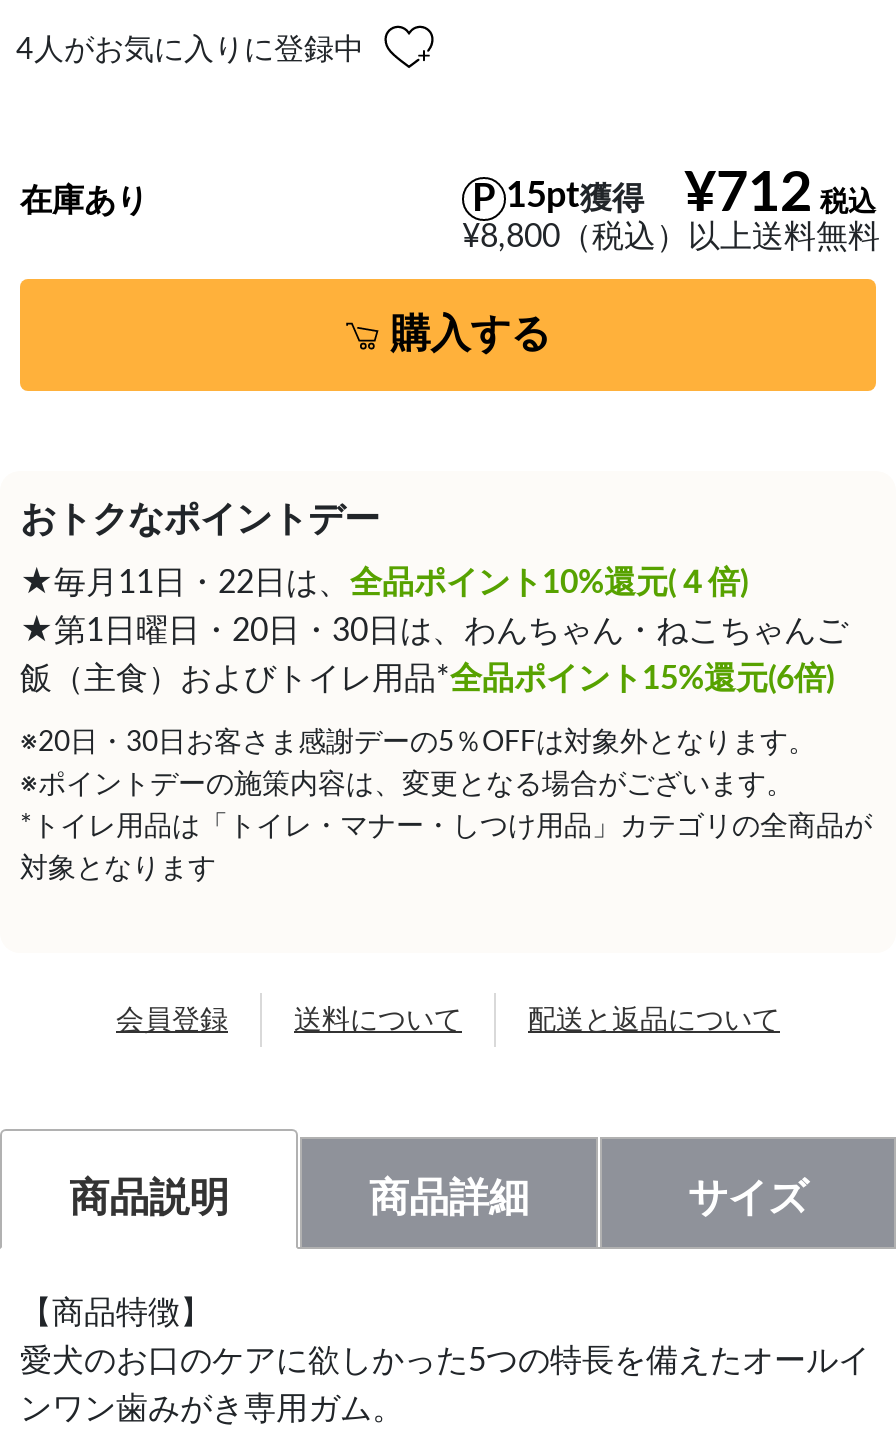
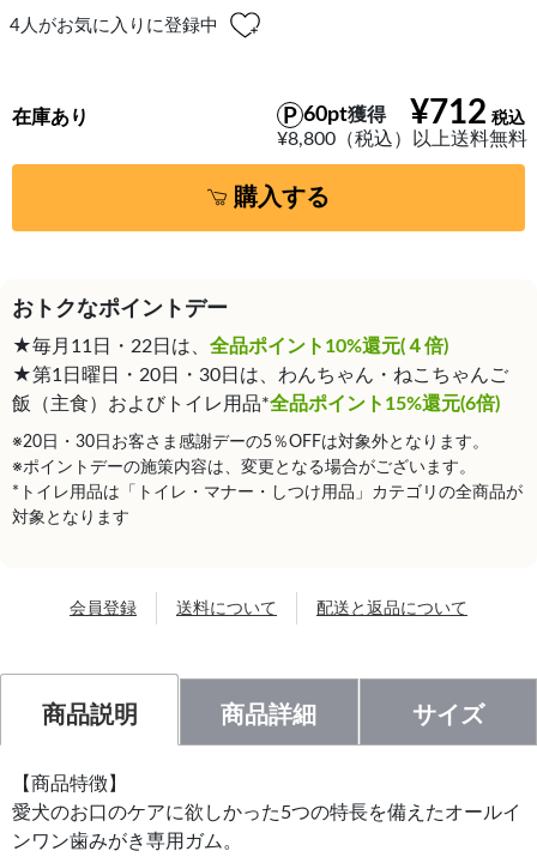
[506,165,812,221] 15pt獲得 ¥712 -> [303,95,487,129] 60pt獲得 ¥712

